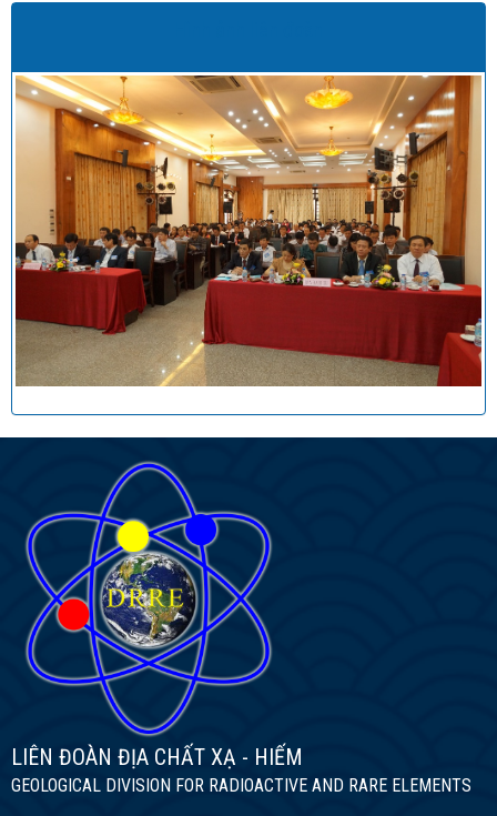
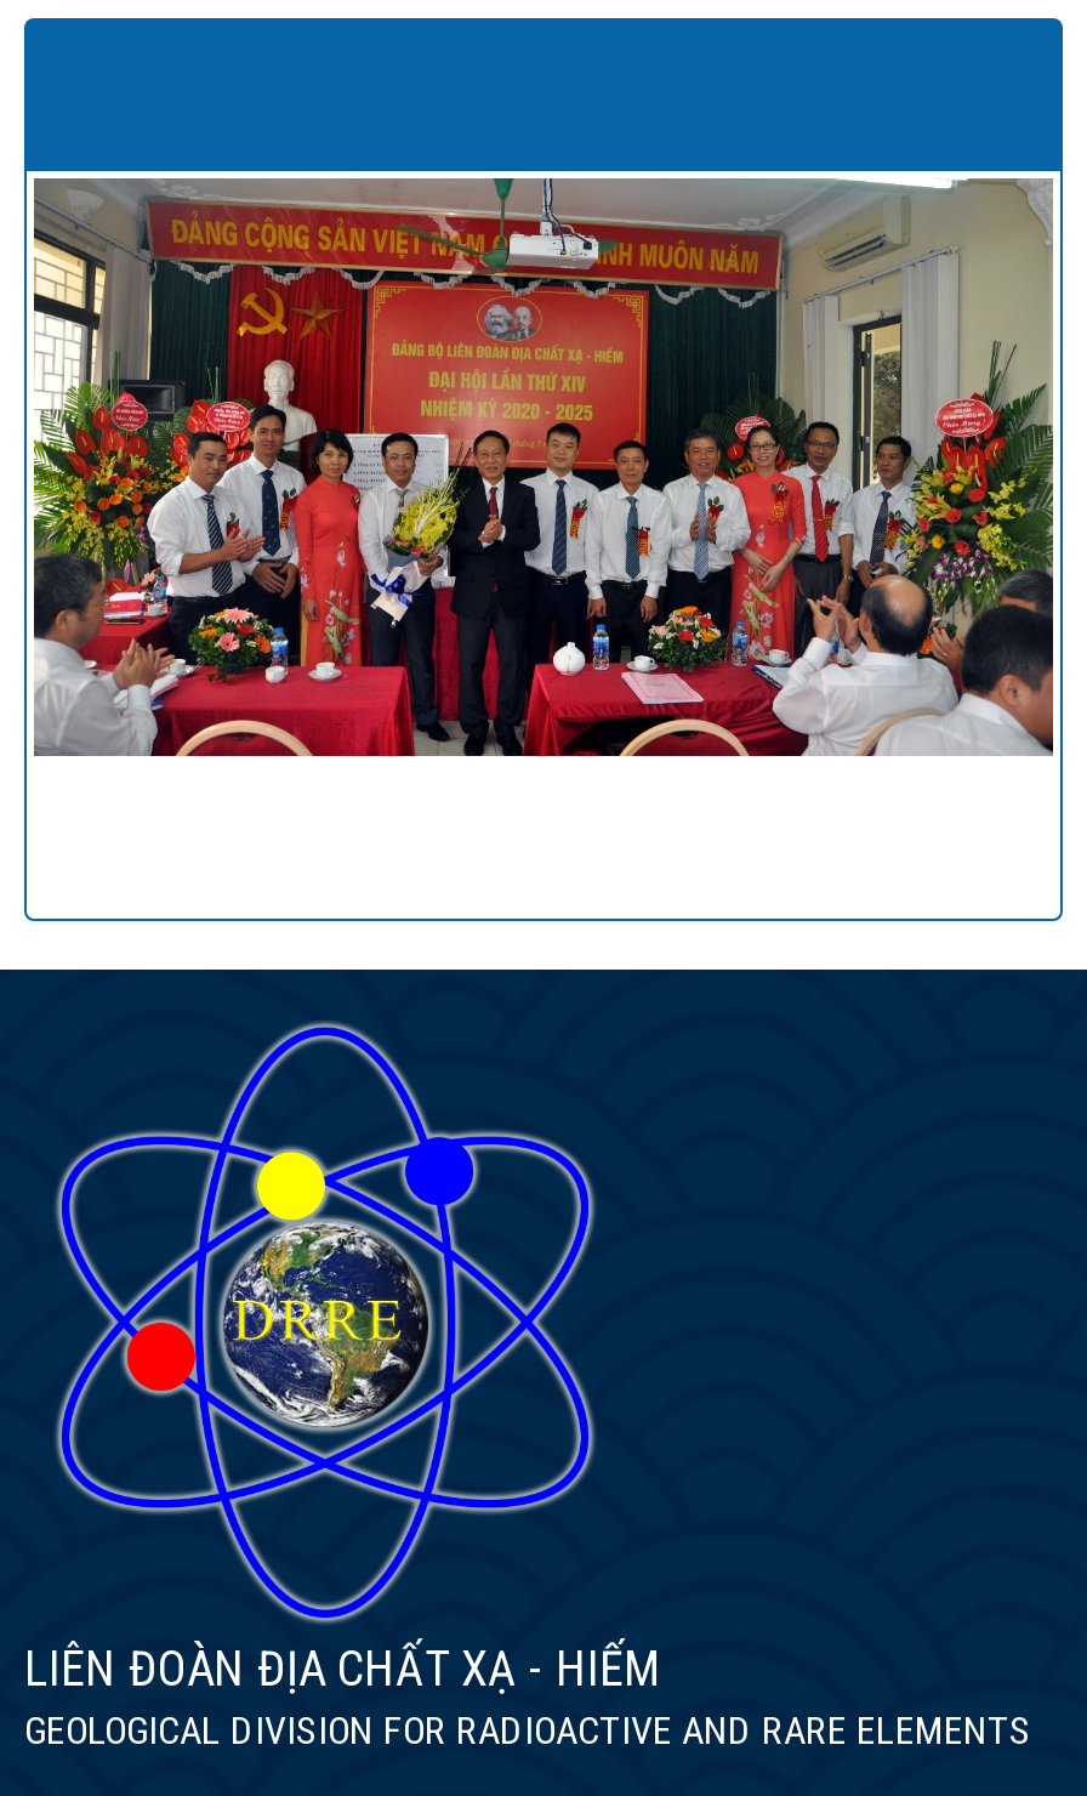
[14,74,483,387] [image] -> [32,176,1055,858] [image]

